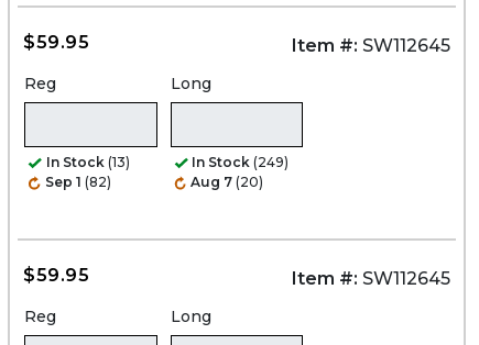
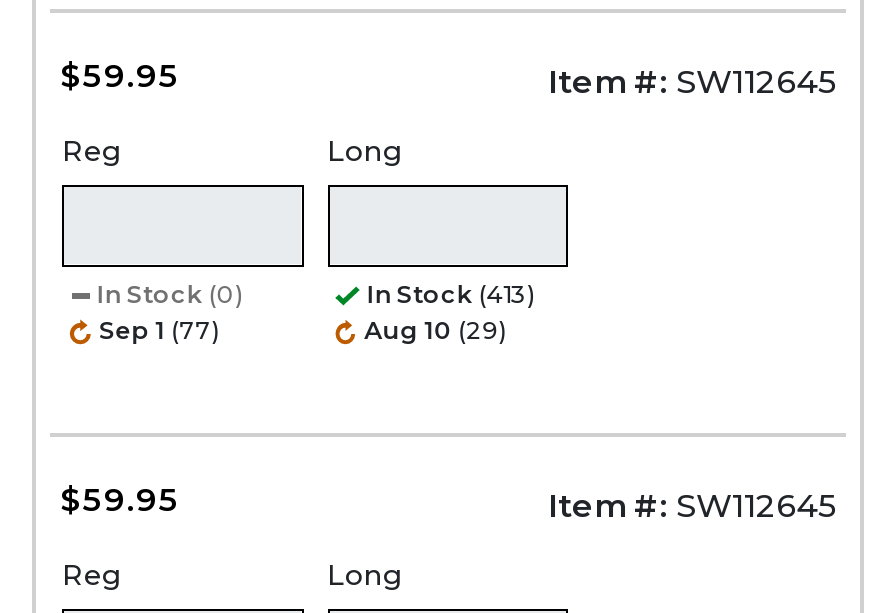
[46,153,130,170] In Stock (13) -> [97,278,243,308] In Stock (0)
[192,153,289,170] In Stock (249) -> [367,278,535,308] In Stock (413)
[45,173,111,190] Sep 1 (82) -> [99,314,219,344] Sep 1 (77)
[191,173,263,190] Aug 7 (20) -> [364,314,506,344] Aug 10 (29)

